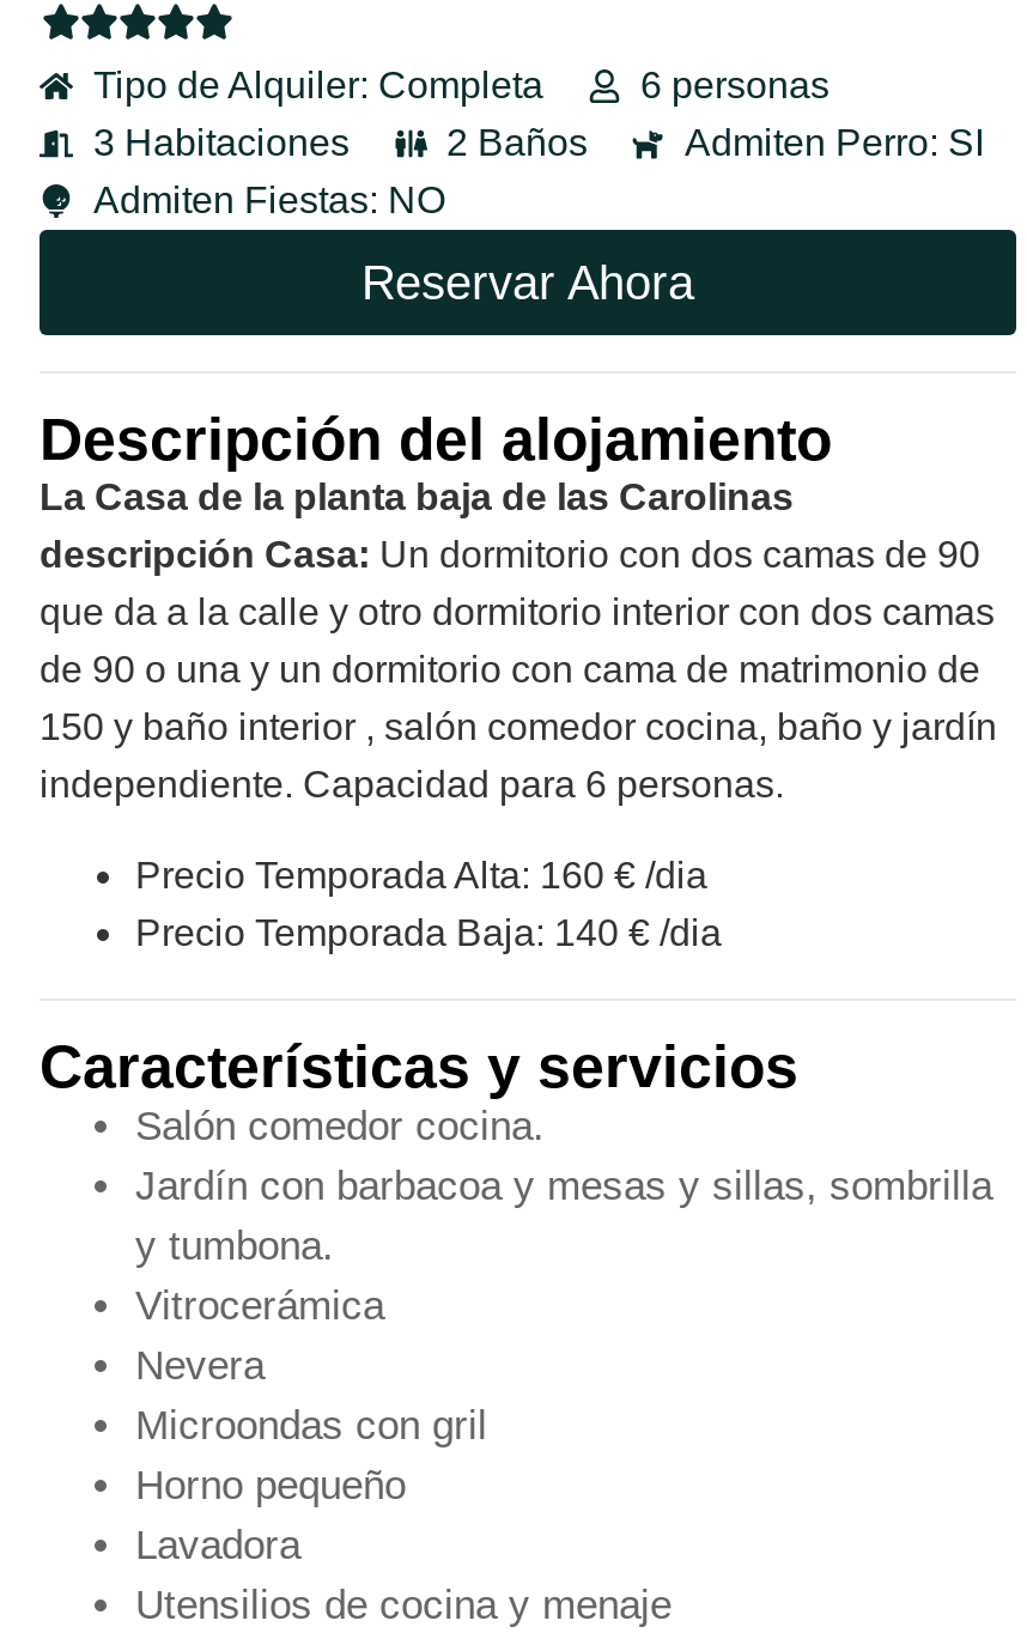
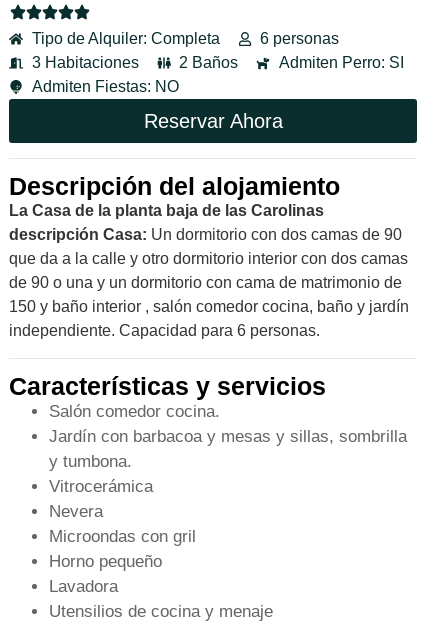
[135,855,722,953] Precio Temporada Alta: 160 € /dia | Precio Temporada Baja: 140 € /dia -> none

